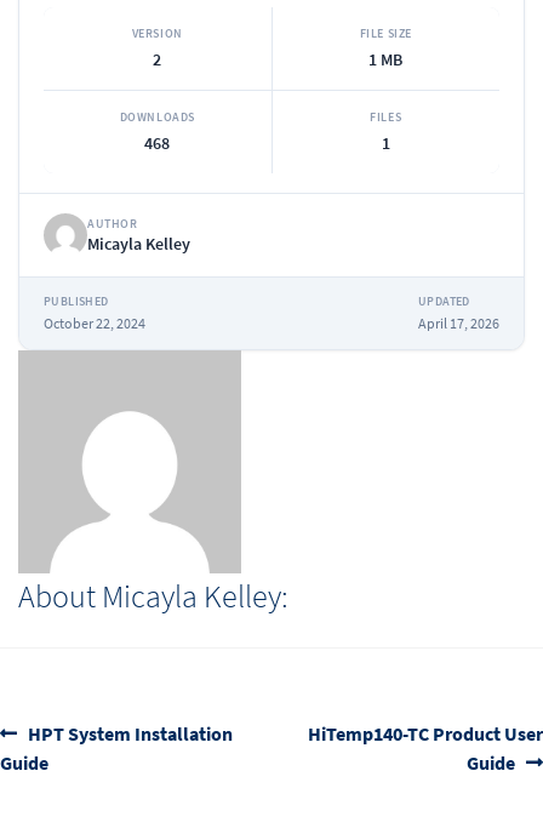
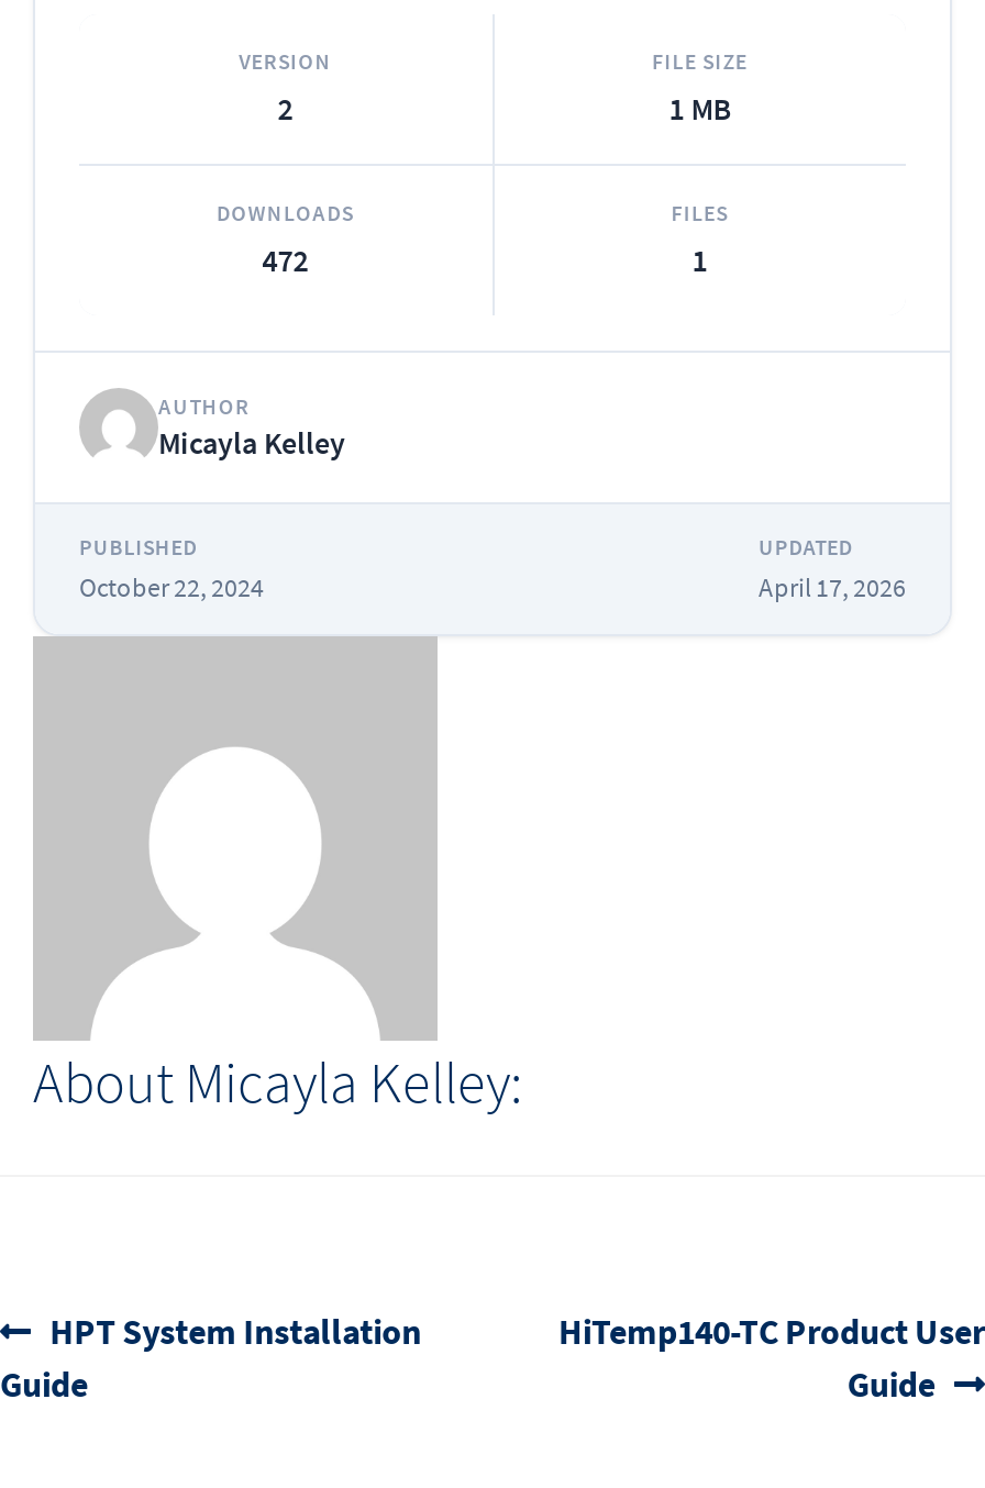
[144,132,170,154] 468 -> [262,241,308,280] 472

